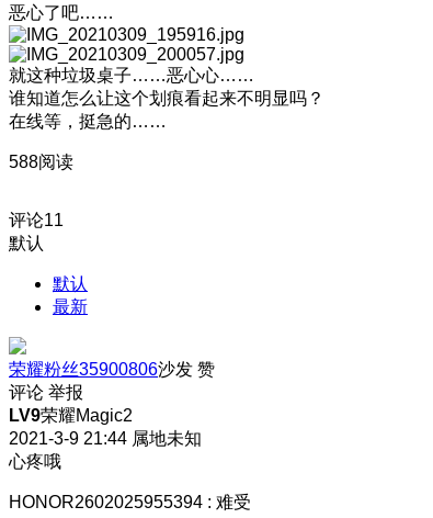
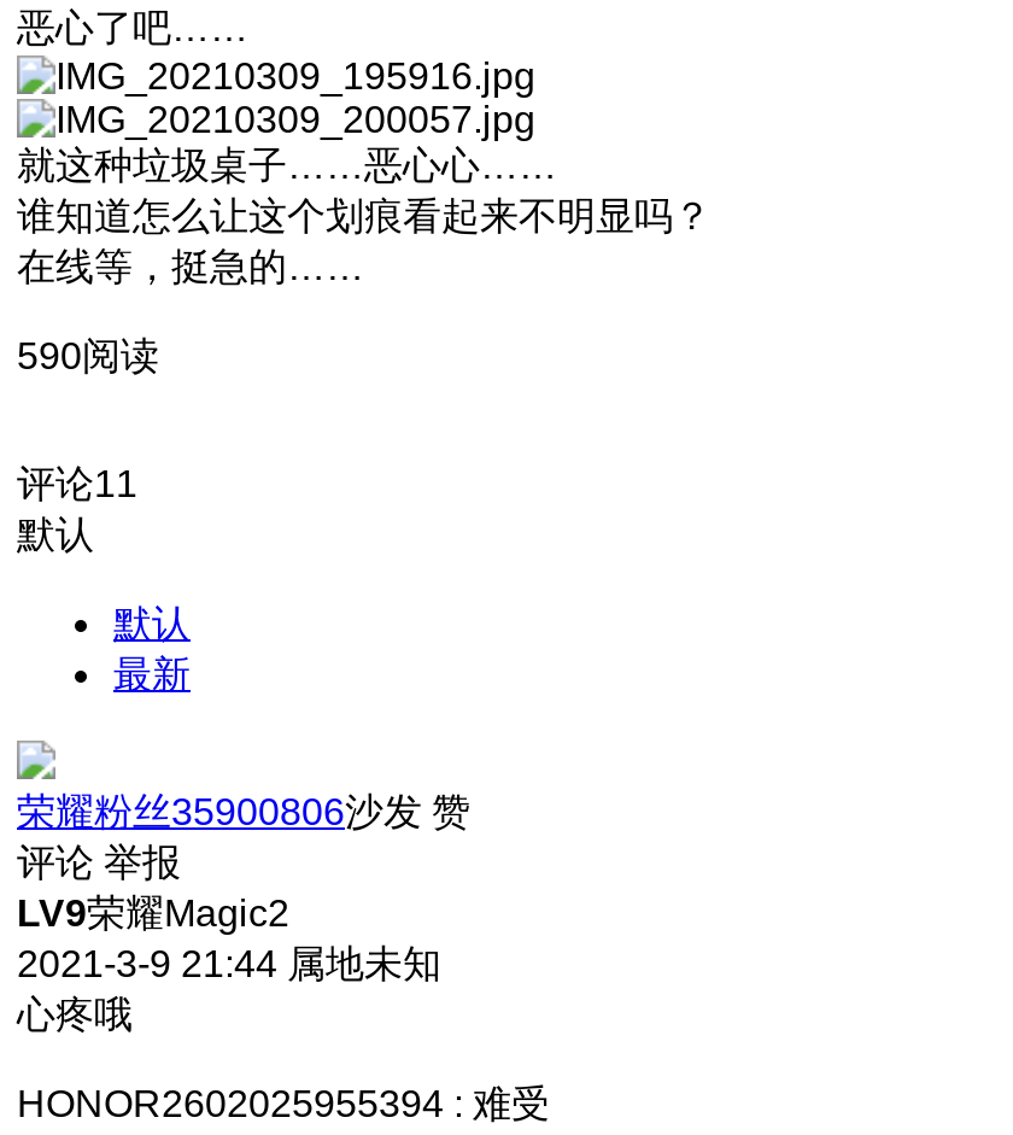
[9,152,73,171] 588阅读 -> [17,335,159,376] 590阅读

